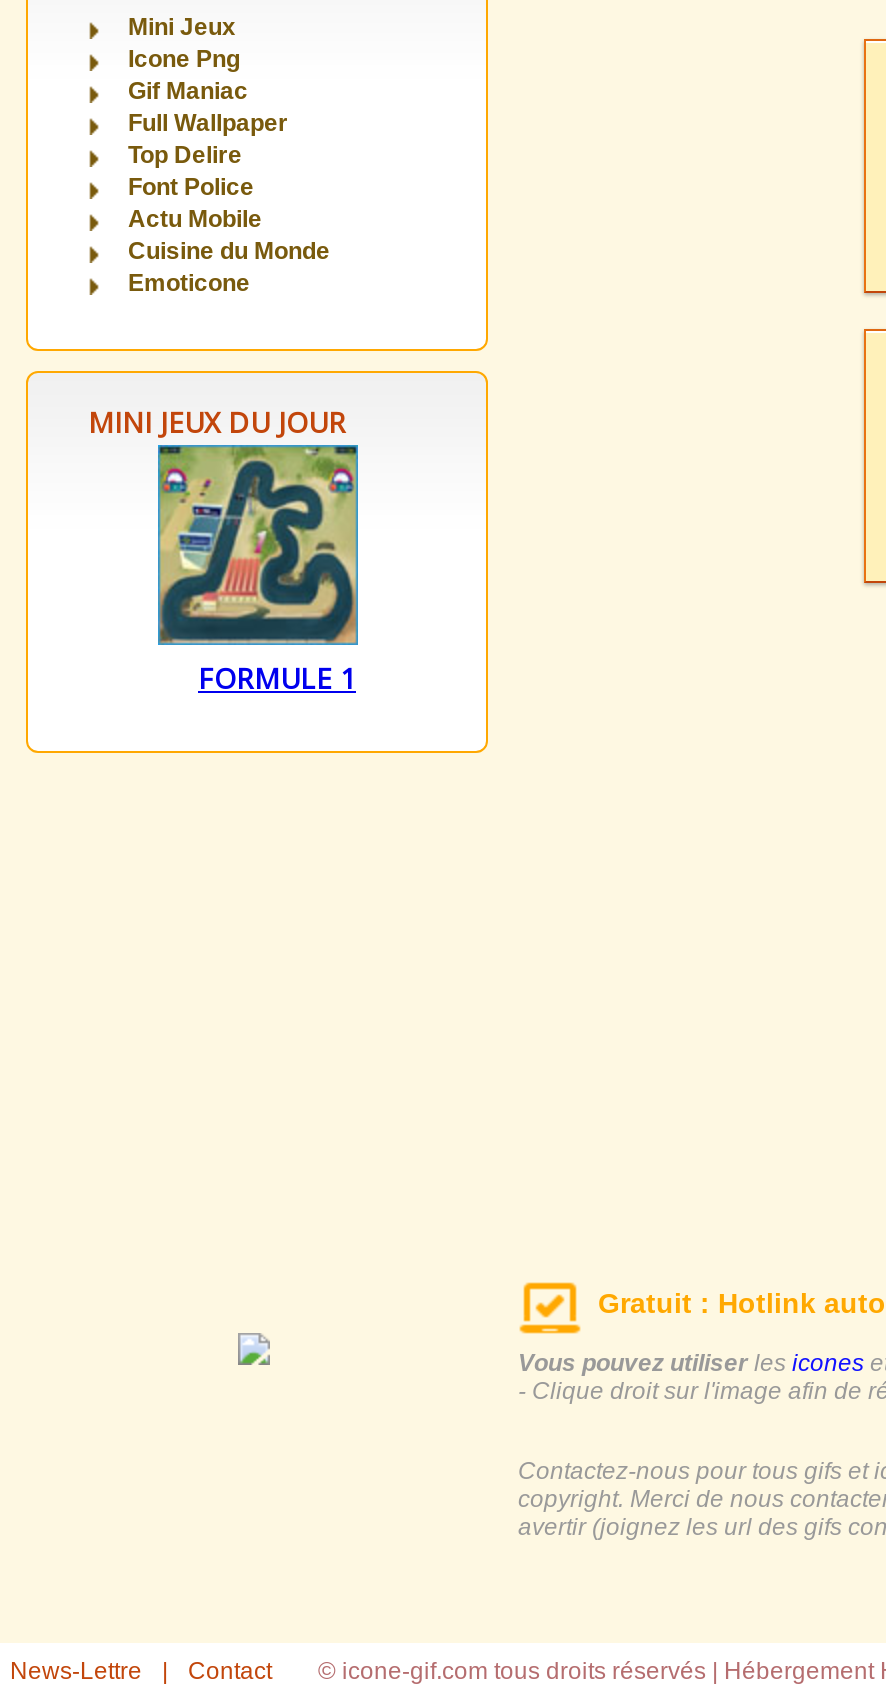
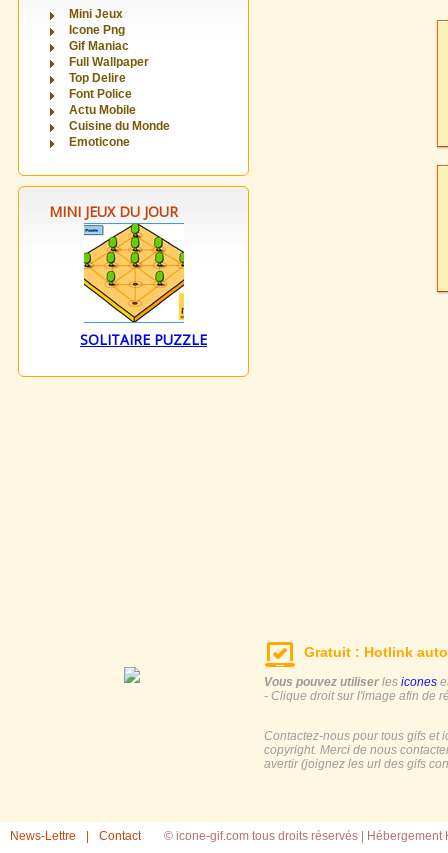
[156,445,360,697] [image] | FORMULE 1 -> [80,224,207,349] [image] | SOLITAIRE PUZZLE

